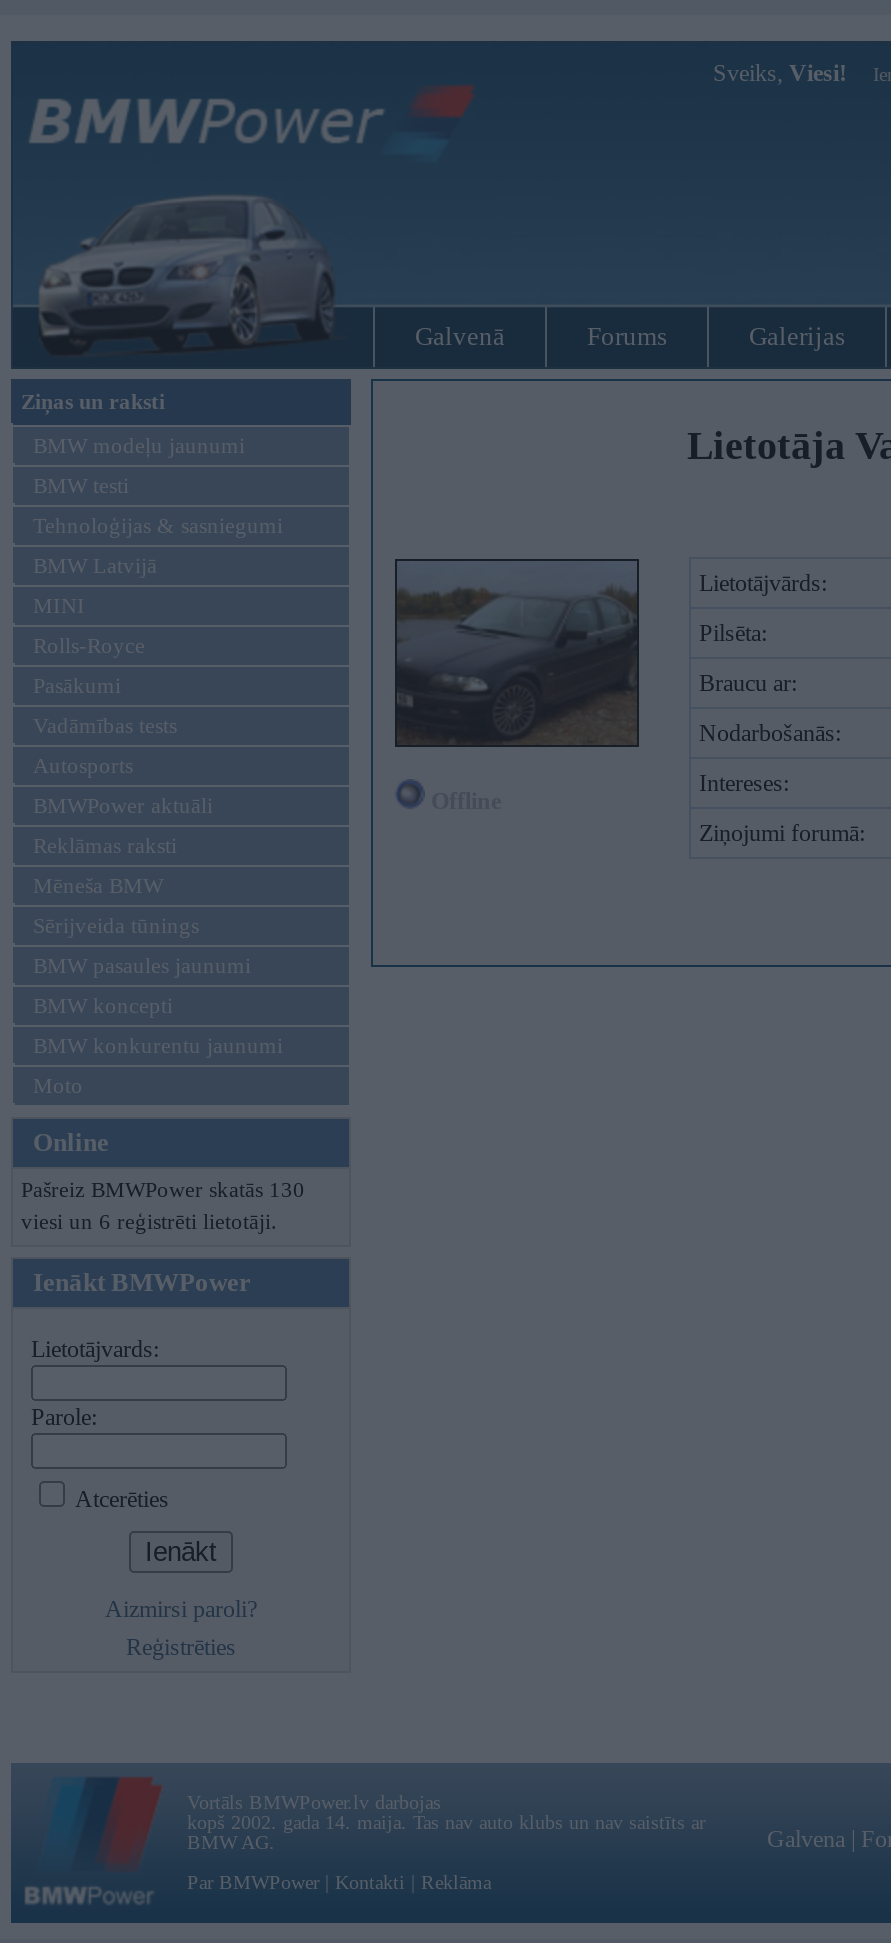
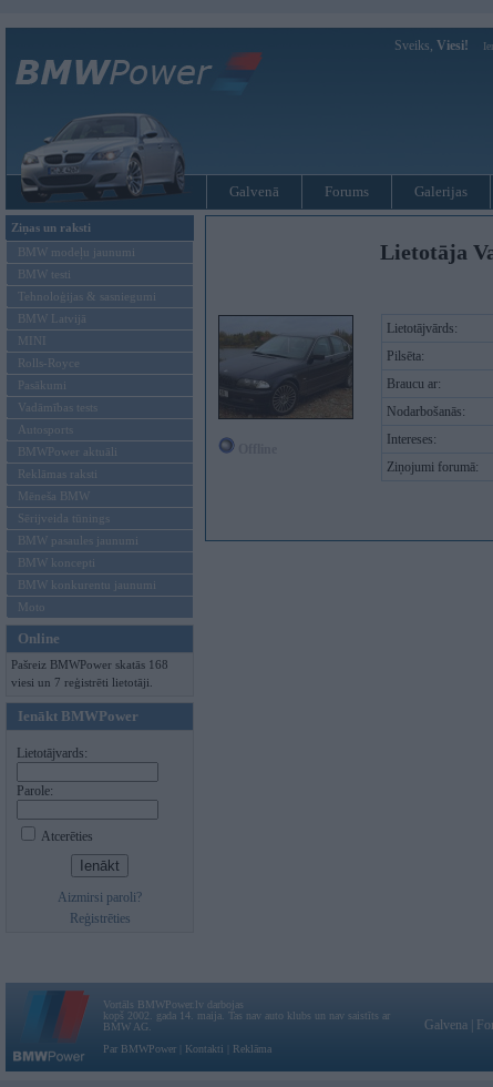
[21,1177,305,1201] Pašreiz BMWPower skatās 130 -> [11,658,168,671] Pašreiz BMWPower skatās 168
[21,1209,277,1233] viesi un 6 reģistrēti lietotāji. -> [11,675,153,689] viesi un 7 reģistrēti lietotāji.

